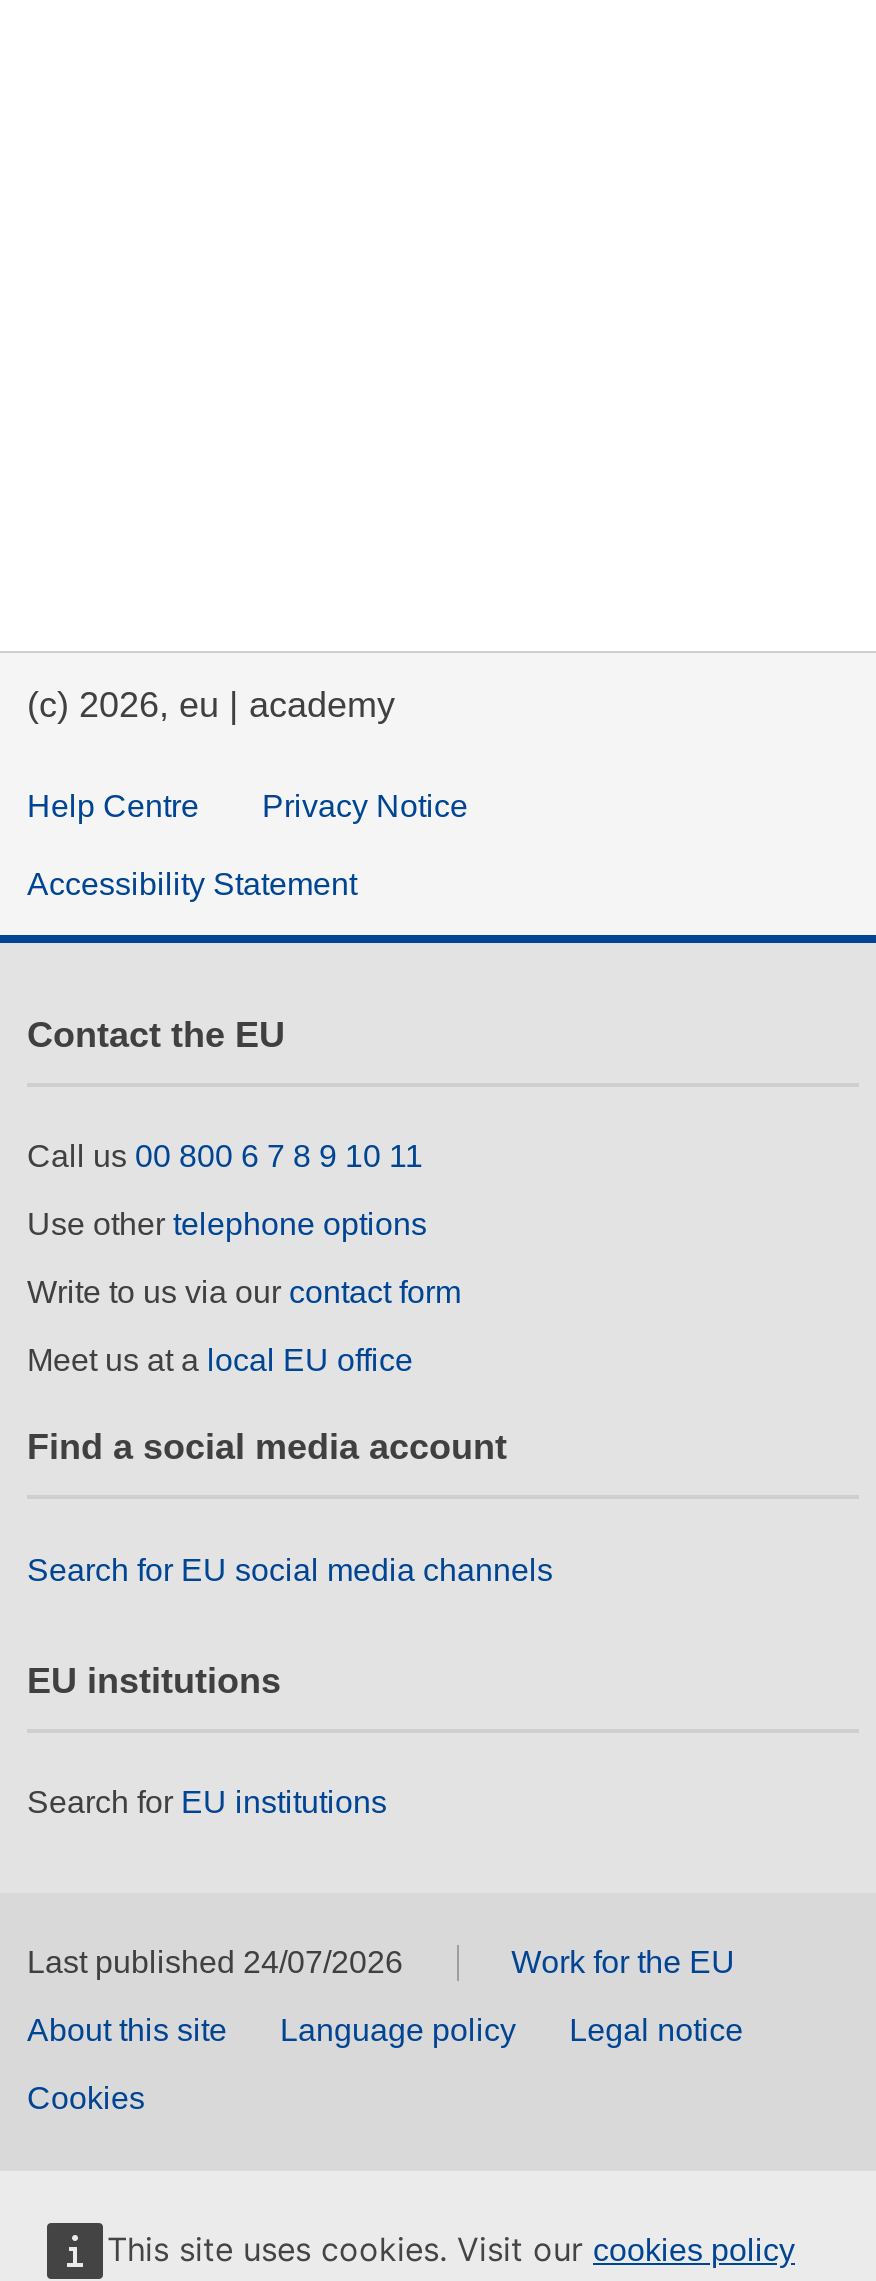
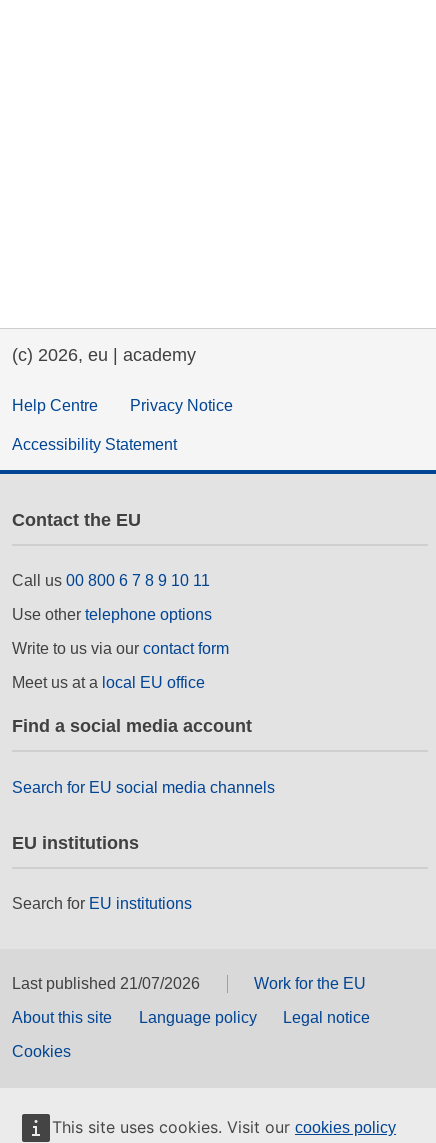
[27,1946,403,1980] Last published 24/07/2026 -> [12,975,200,992] Last published 21/07/2026

